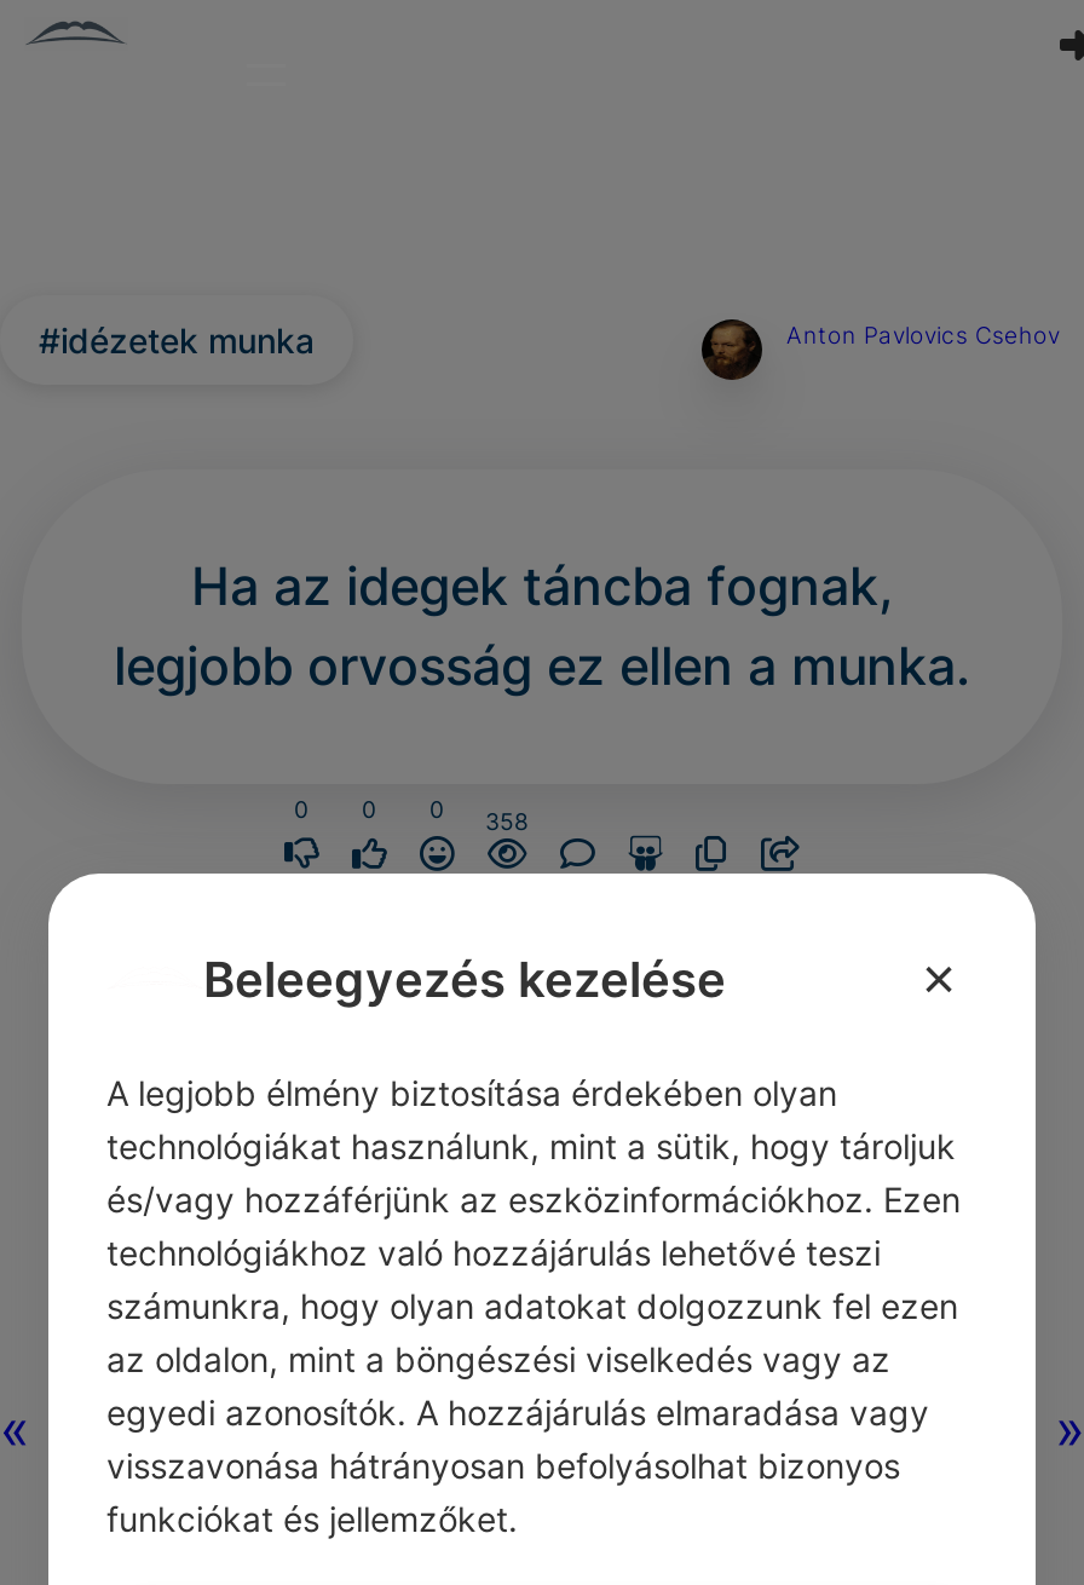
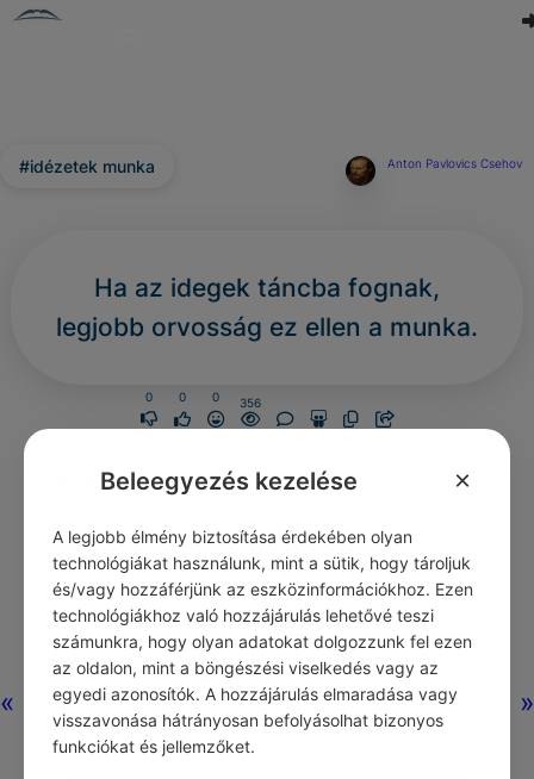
[294,796,529,834] 0 0 0 358 -> [145,391,260,410] 0 0 0 356

